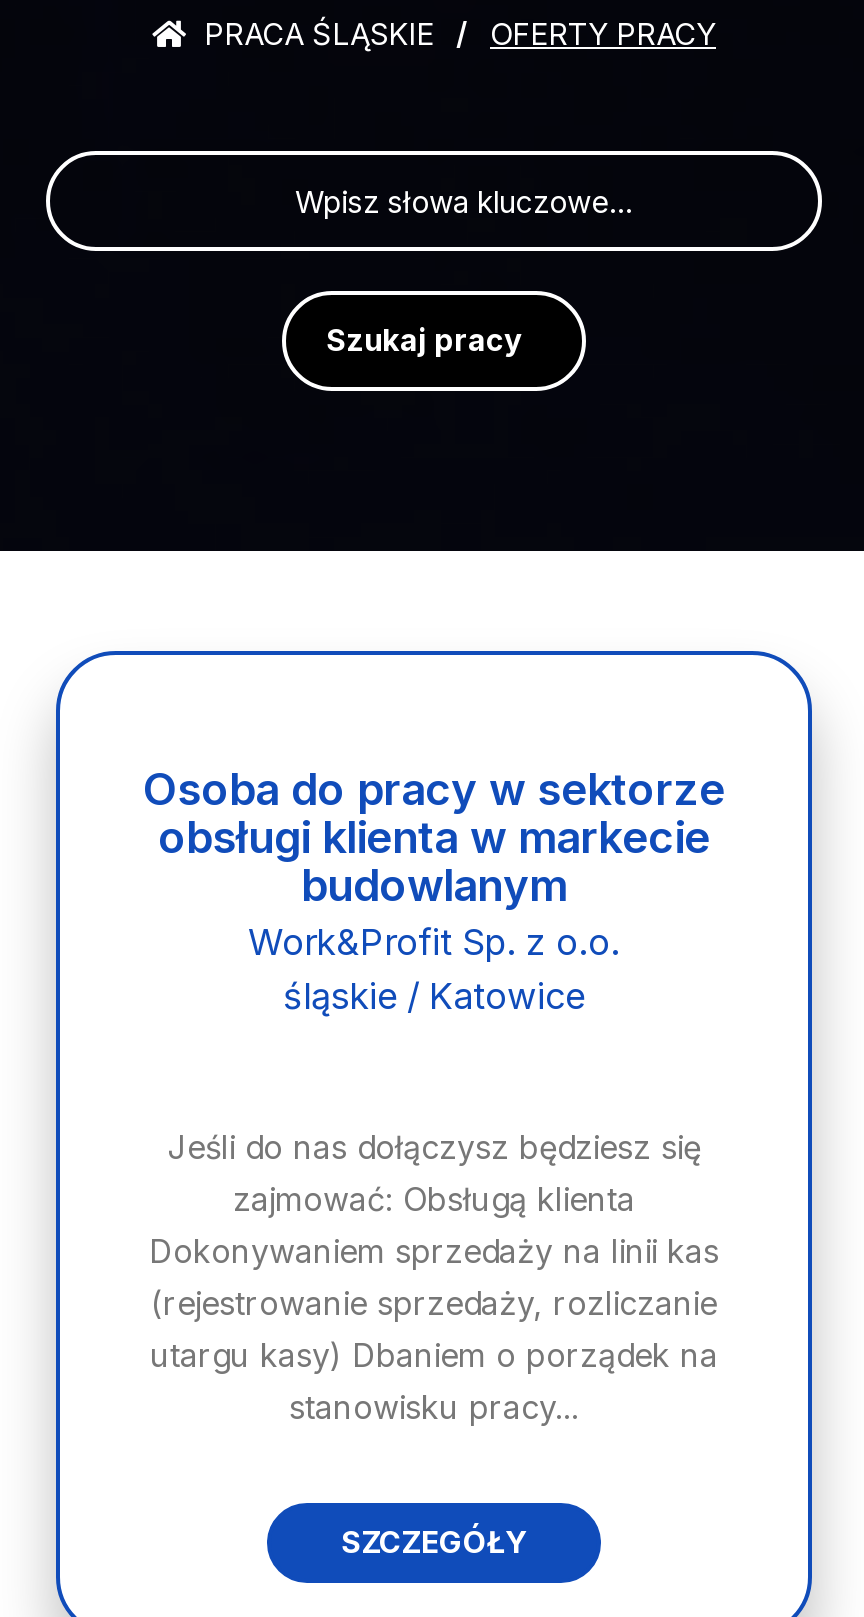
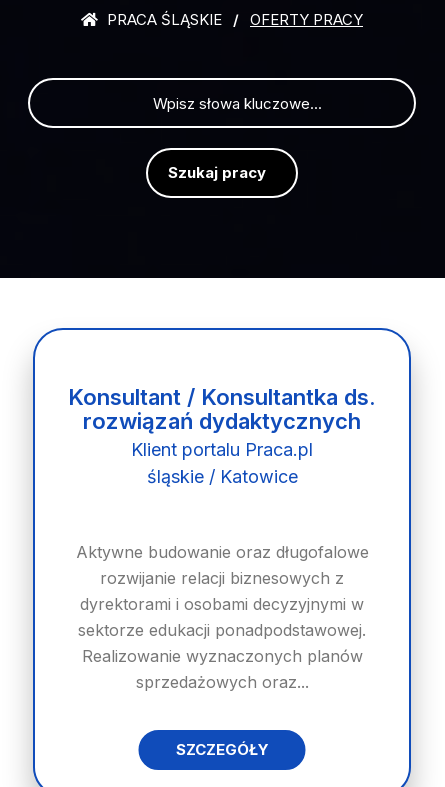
[143,763,725,963] Osoba do pracy w sektorze | obsługi klienta w markecie | budowlanym | Work&Profit Sp. z o.o. -> [68,384,376,460] Konsultant / Konsultantka ds. | rozwiązań dydaktycznych | Klient portalu Praca.pl
[149,1127,719,1427] Jeśli do nas dołączysz będziesz się | zajmować: Obsługą klienta | Dokonywaniem sprzedaży na linii kas | (rejestrowanie sprzedaży, rozliczanie | utargu kasy) Dbaniem o porządek na | stanowisku pracy... -> [75,542,368,692] Aktywne budowanie oraz długofalowe | rozwijanie relacji biznesowych z | dyrektorami i osobami decyzyjnymi w | sektorze edukacji ponadpodstawowej. | Realizowanie wyznaczonych planów | sprzedażowych oraz...

